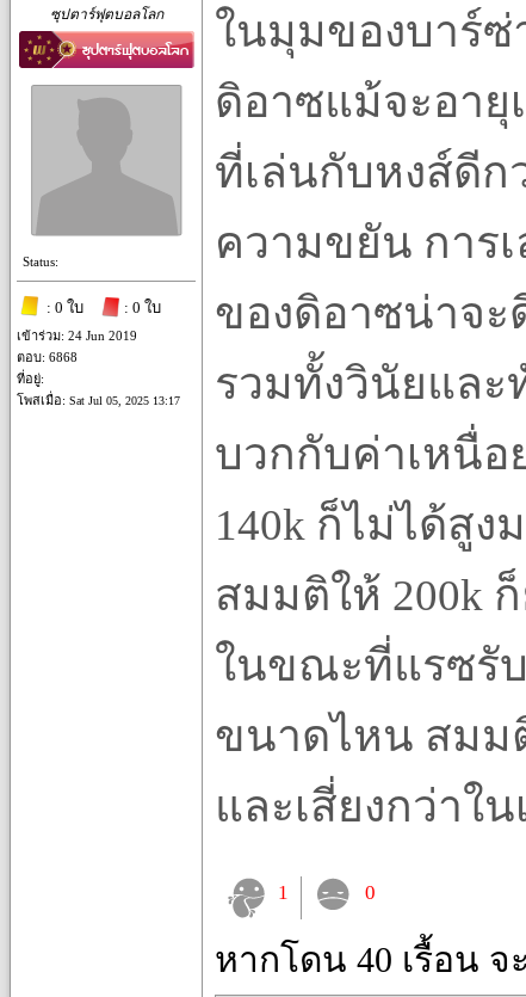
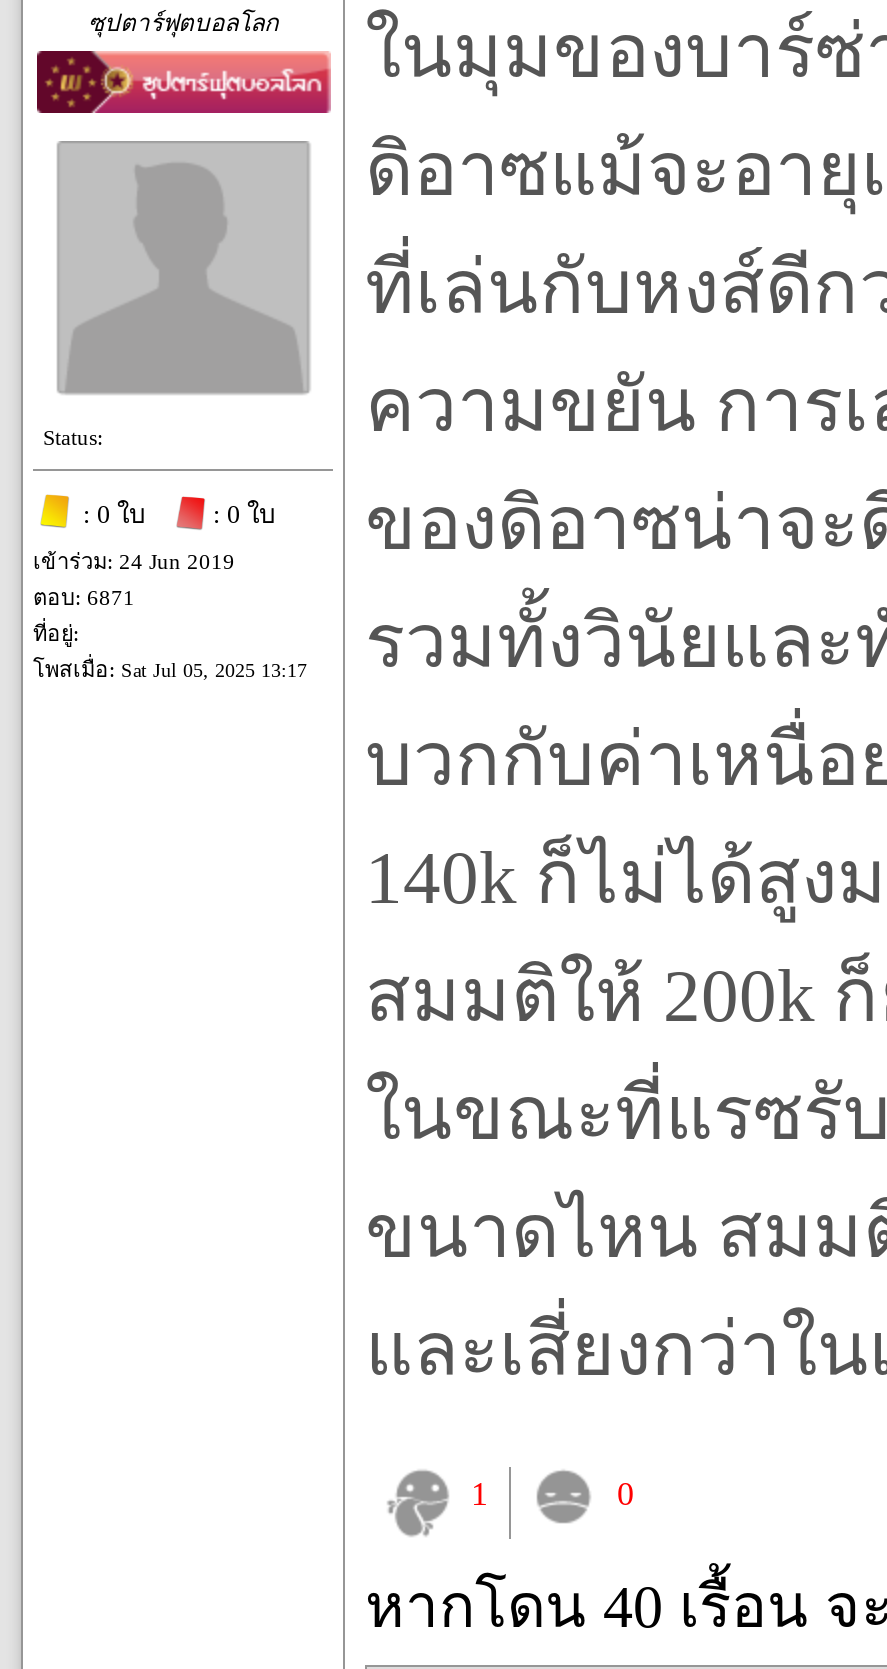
[17,350,78,364] ตอบ: 6868 -> [33,585,135,609] ตอบ: 6871

